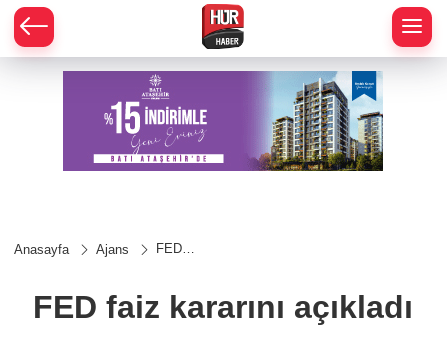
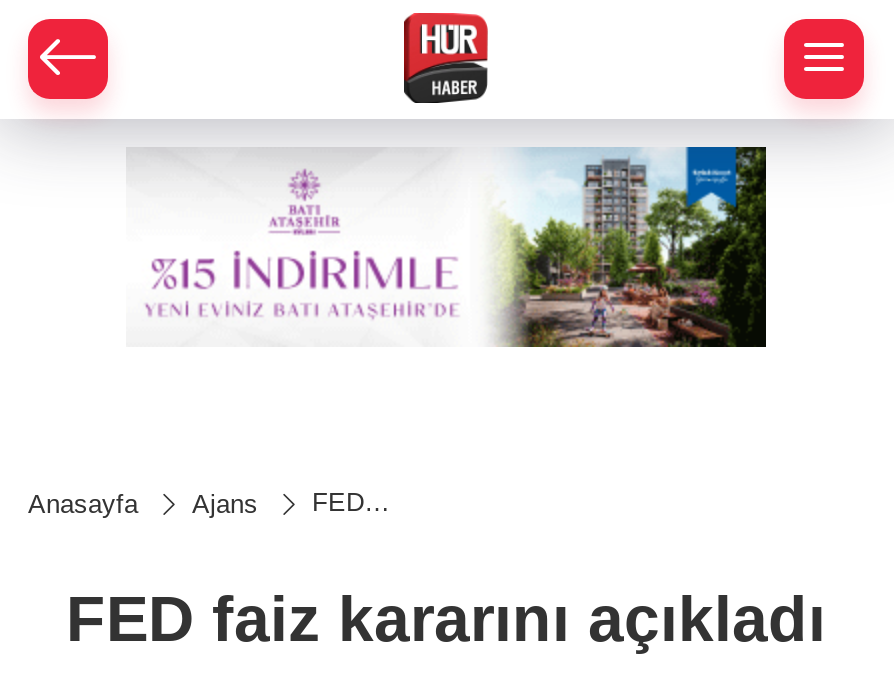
[62,70,384,172] [image] -> [126,145,768,347] [image]

